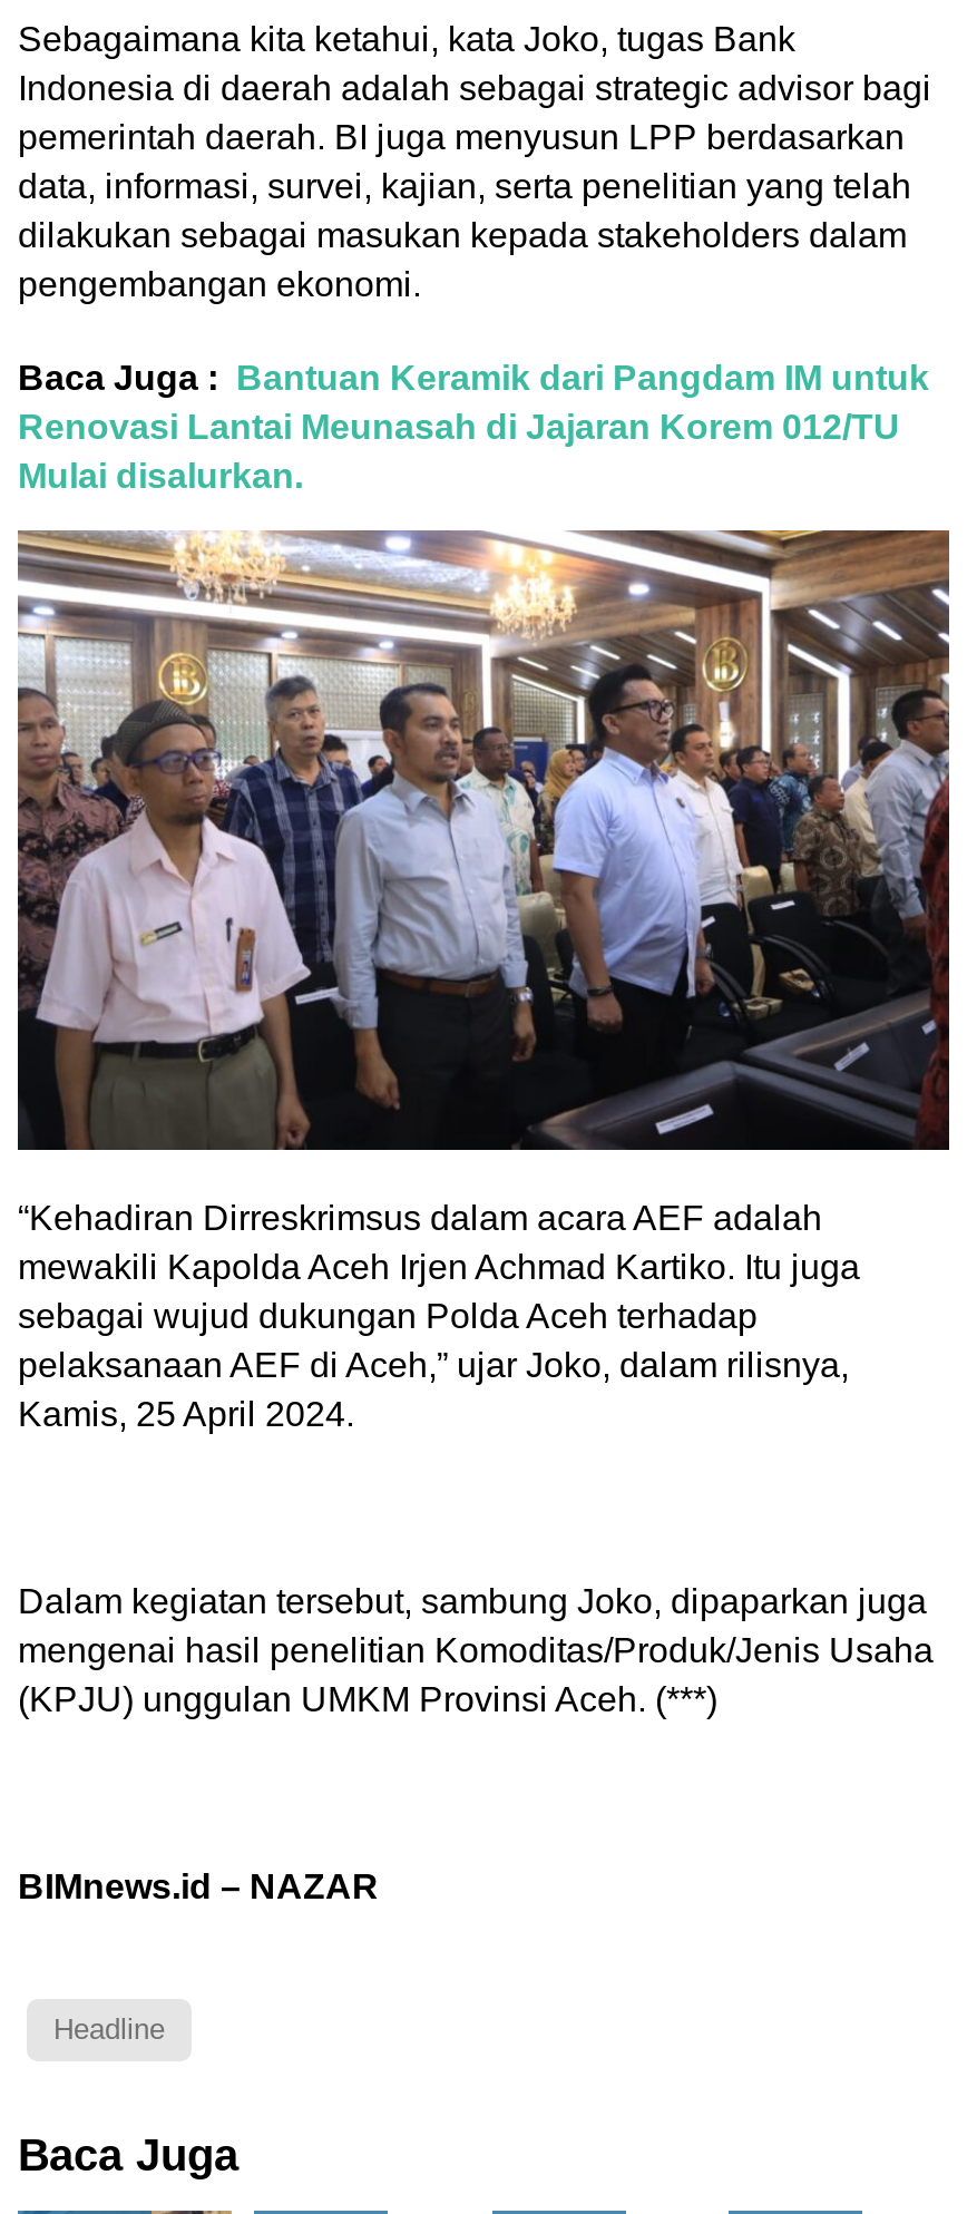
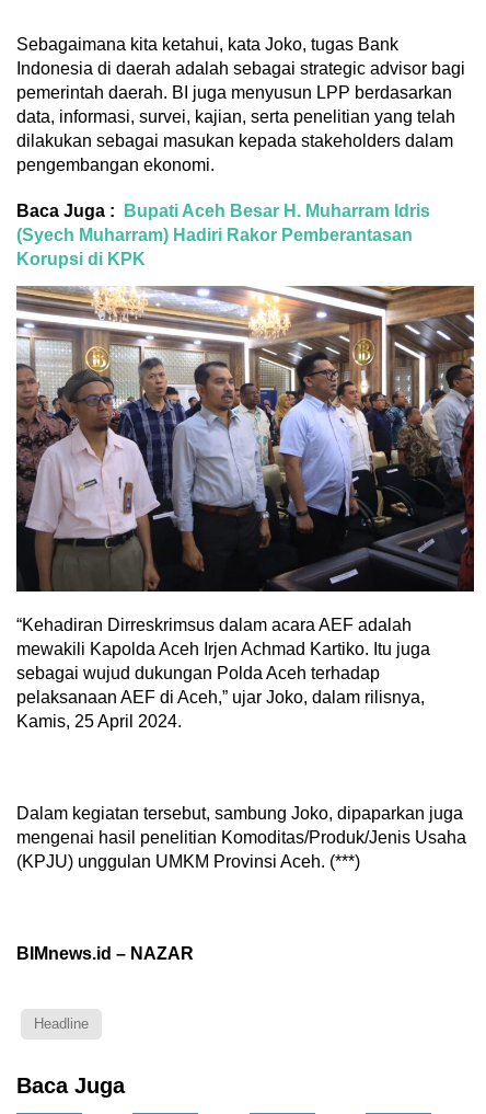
[18,359,929,495] Baca Juga : Bantuan Keramik dari Pangdam IM untuk | Renovasi Lantai Meunasah di Jajaran Korem 012/TU | Mulai disalurkan. -> [16,202,430,268] Baca Juga : Bupati Aceh Besar H. Muharram Idris | (Syech Muharram) Hadiri Rakor Pemberantasan | Korupsi di KPK

